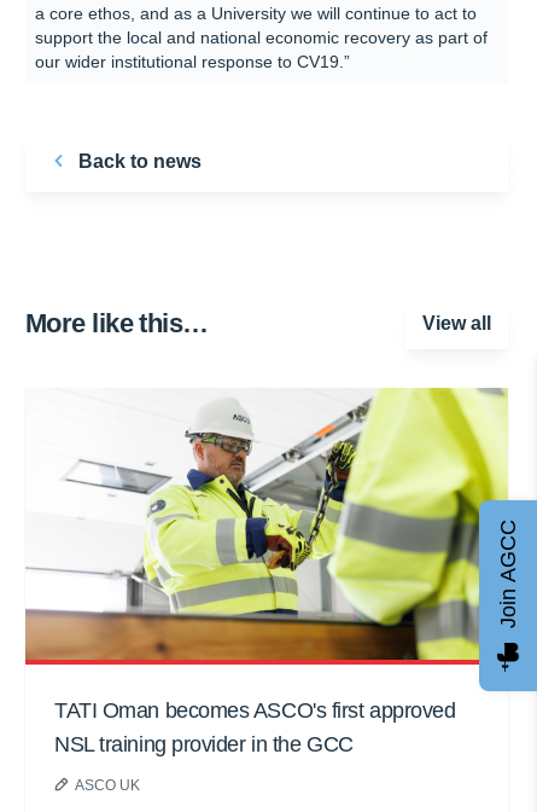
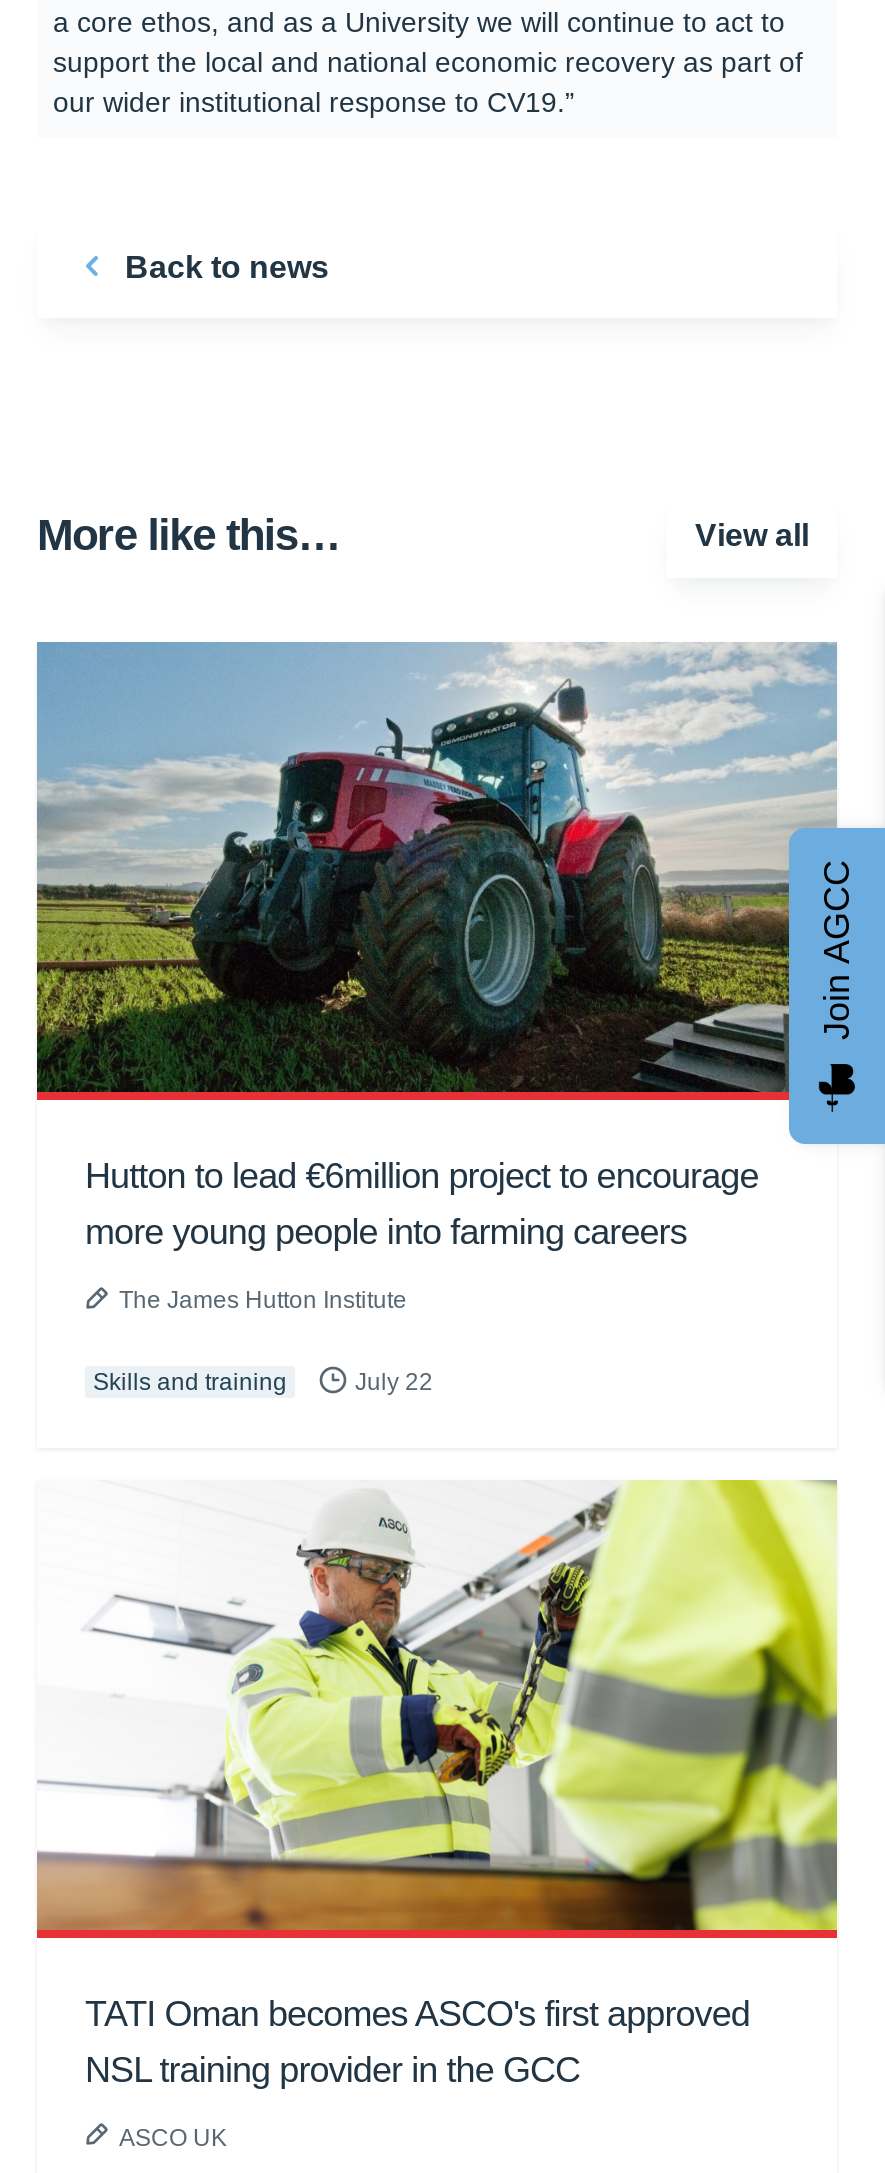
none -> [35,640,837,1396] [image] | Hutton to lead €6million project to encourage | more young people into farming careers | The James Hutton Institute | Skills and training | July 22
moved [25,387,508,661] -> [41,1480,839,1942]: [image]

